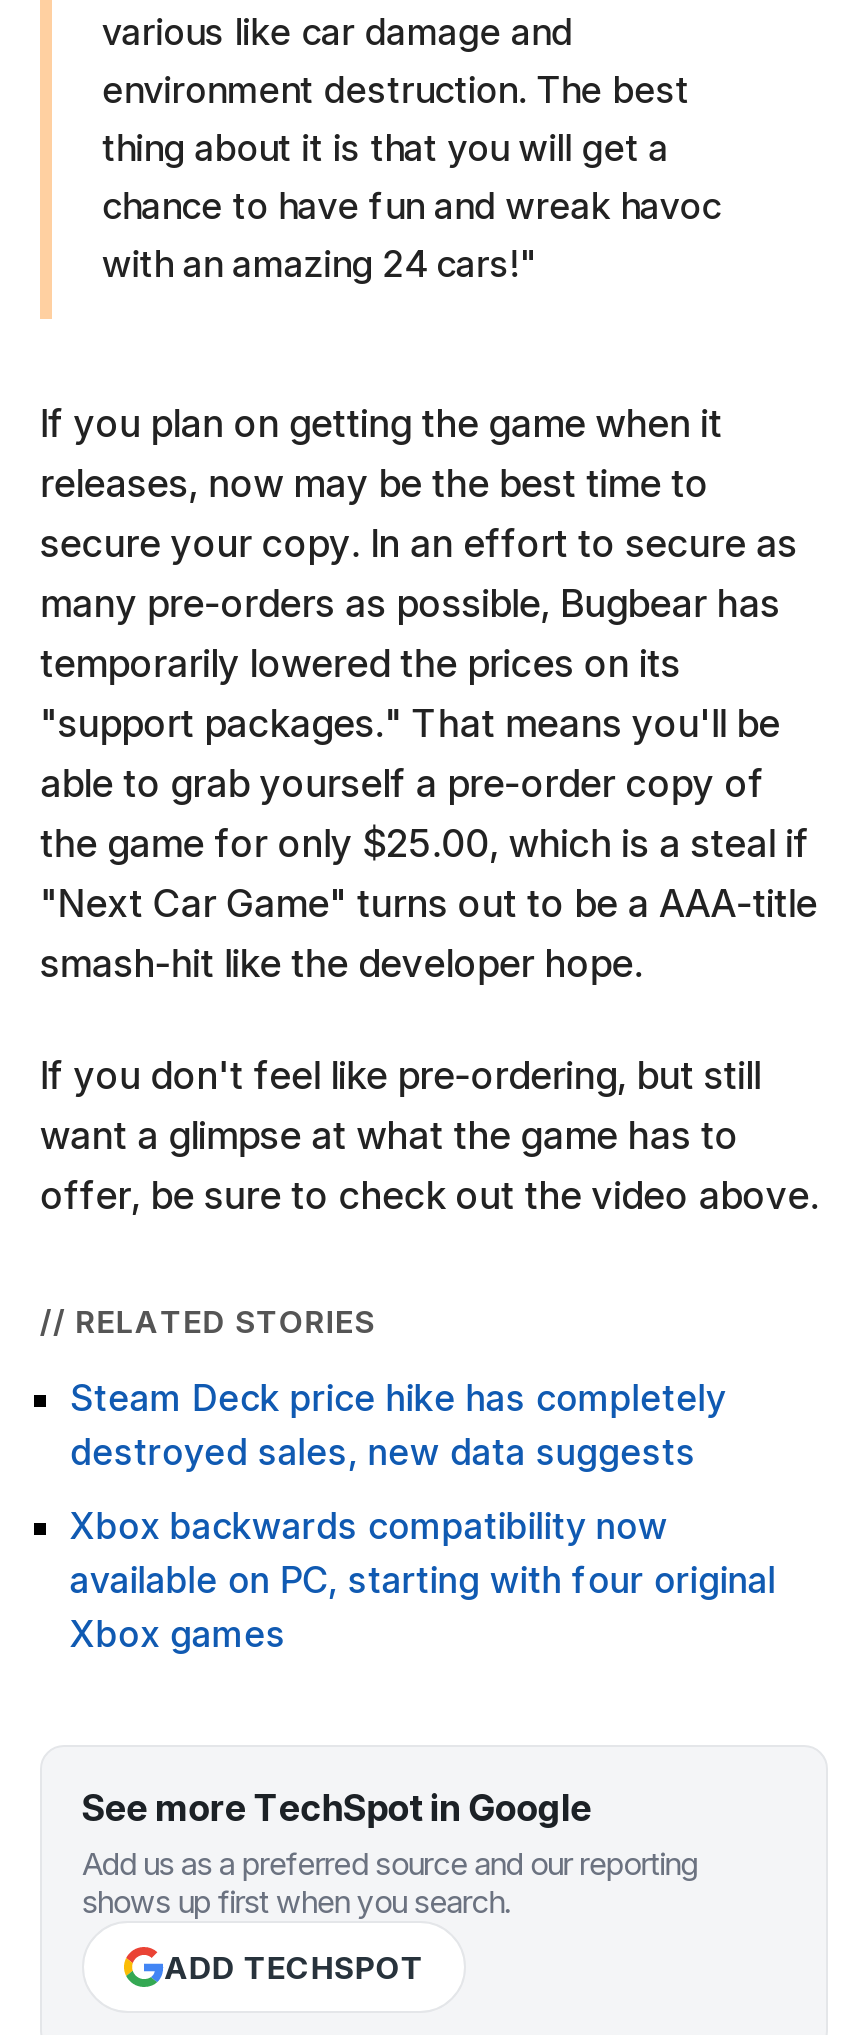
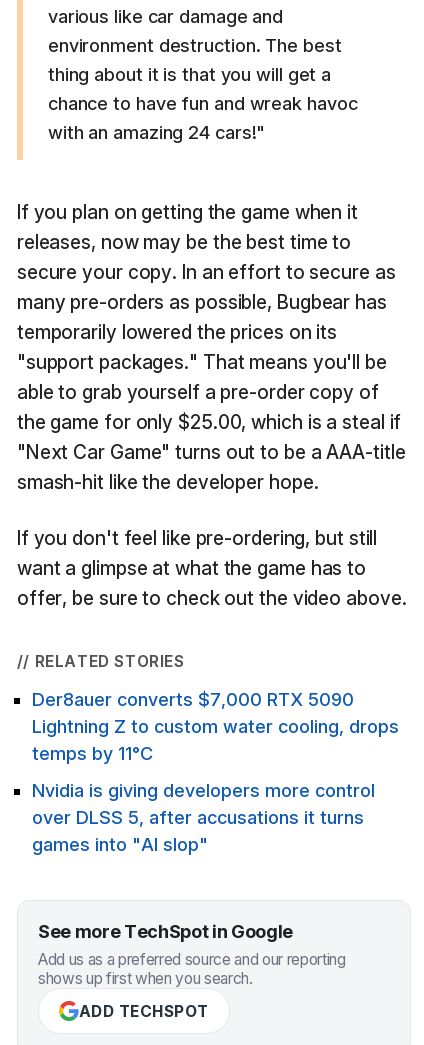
[70,1377,726,1473] Steam Deck price hike has completely | destroyed sales, new data suggests -> [32,689,399,764] Der8auer converts $7,000 RTX 5090 | Lightning Z to custom water cooling, drops | temps by 11°C
[70,1505,776,1655] Xbox backwards compatibility now | available on PC, starting with four original | Xbox games -> [32,780,375,855] Nvidia is giving developers more control | over DLSS 5, after accusations it turns | games into "AI slop"

